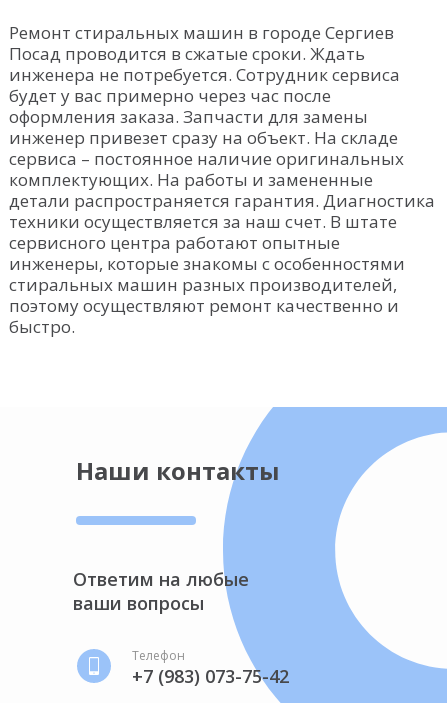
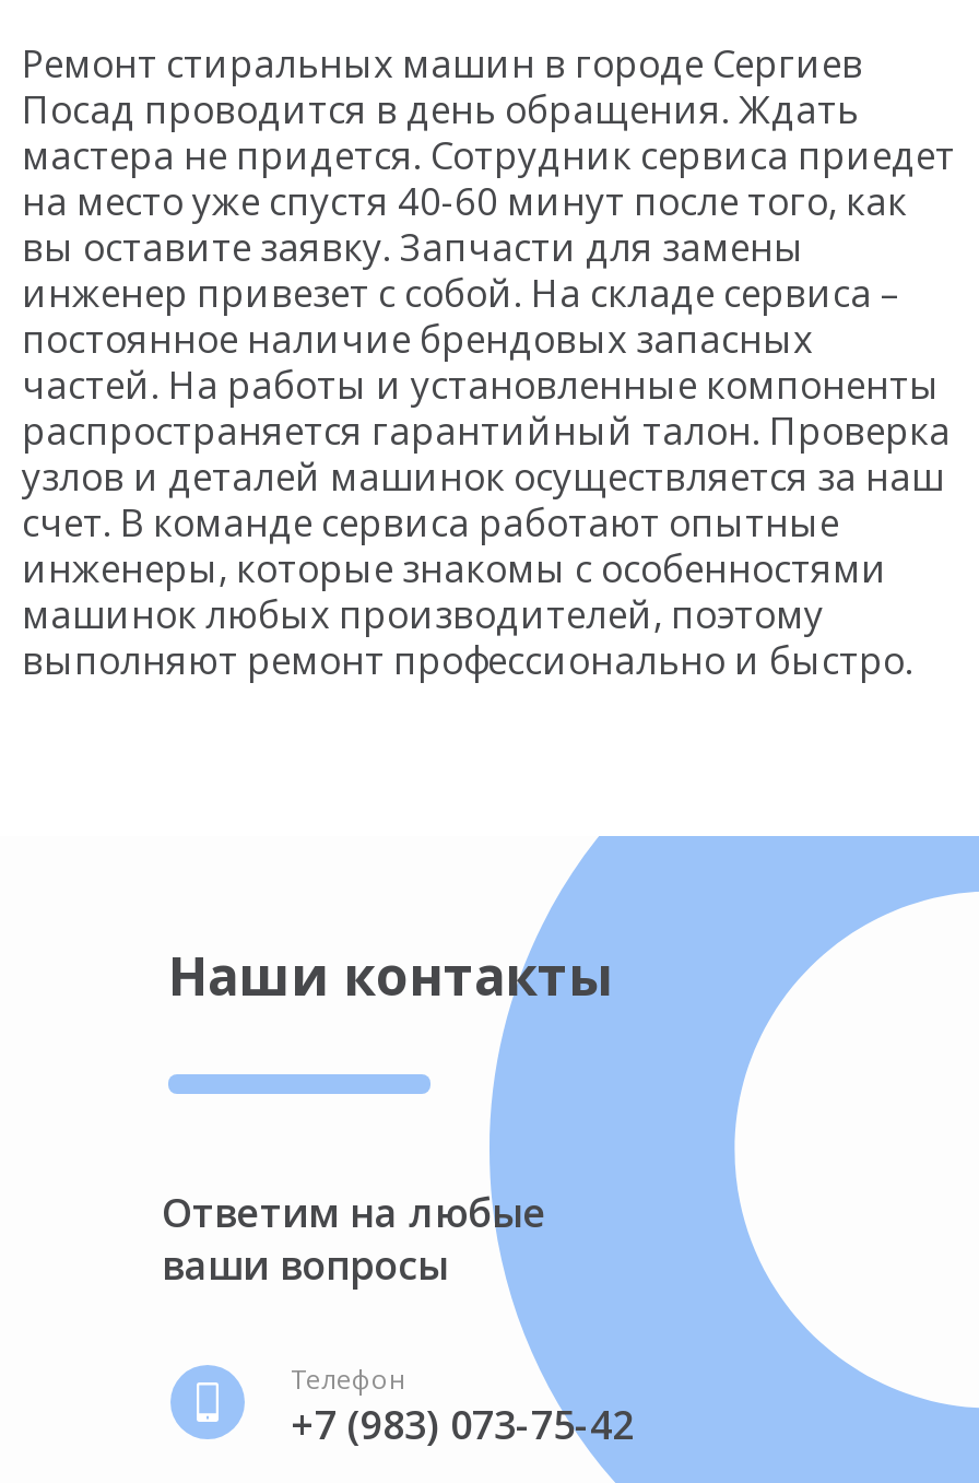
[9,42,435,254] Посад проводится в сжатые сроки. Ждать | инженера не потребуется. Сотрудник сервиса | будет у вас примерно через час после | оформления заказа. Запчасти для замены | инженер привезет сразу на объект. На складе | сервиса – постоянное наличие оригинальных | комплектующих. На работы и замененные | детали распространяется гарантия. Диагностика | техники осуществляется за наш счет. В штате | сервисного центра работают опытные -> [22,84,955,548] Посад проводится в день обращения. Ждать | мастера не придется. Сотрудник сервиса приедет | на место уже спустя 40-60 минут после того, как | вы оставите заявку. Запчасти для замены | инженер привезет с собой. На складе сервиса – | постоянное наличие брендовых запасных | частей. На работы и установленные компоненты | распространяется гарантийный талон. Проверка | узлов и деталей машинок осуществляется за наш | счет. В команде сервиса работают опытные
[9,273,399,338] стиральных машин разных производителей, | поэтому осуществляют ремонт качественно и | быстро. -> [22,589,913,685] машинок любых производителей, поэтому | выполняют ремонт профессионально и быстро.

